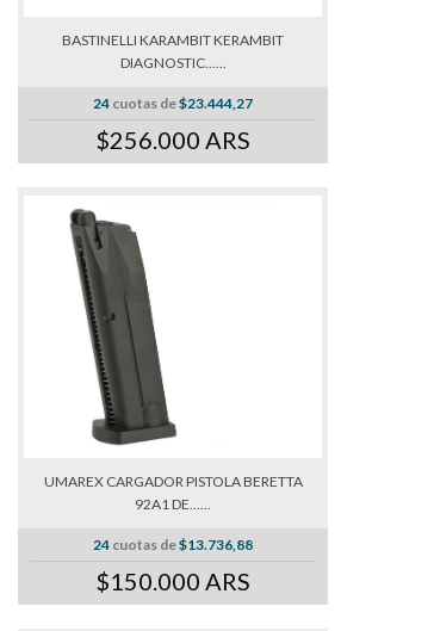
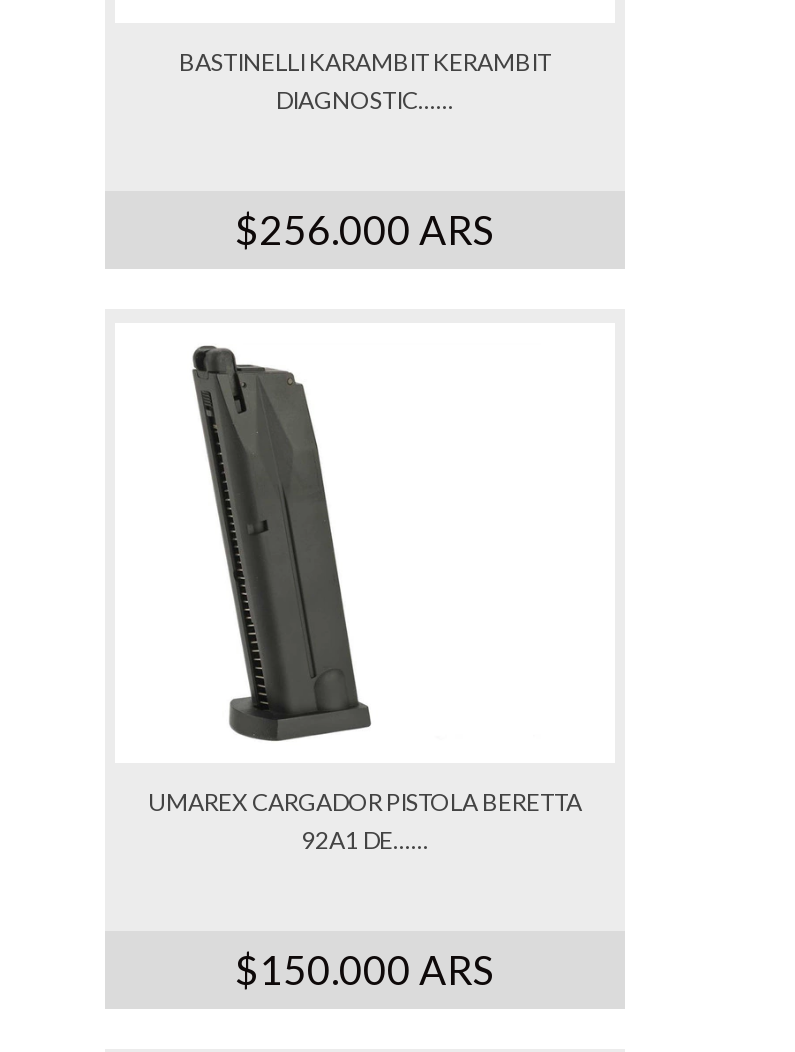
[93,94,253,112] 24 cuotas de $23.444,27 -> none
[93,535,253,553] 24 cuotas de $13.736,88 -> none

